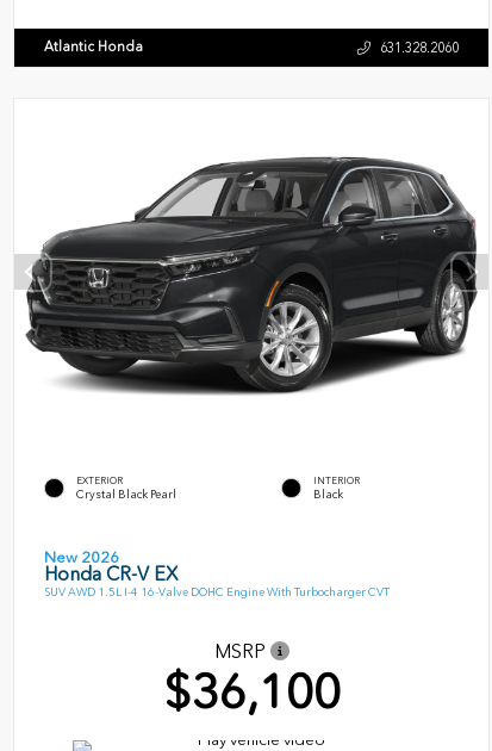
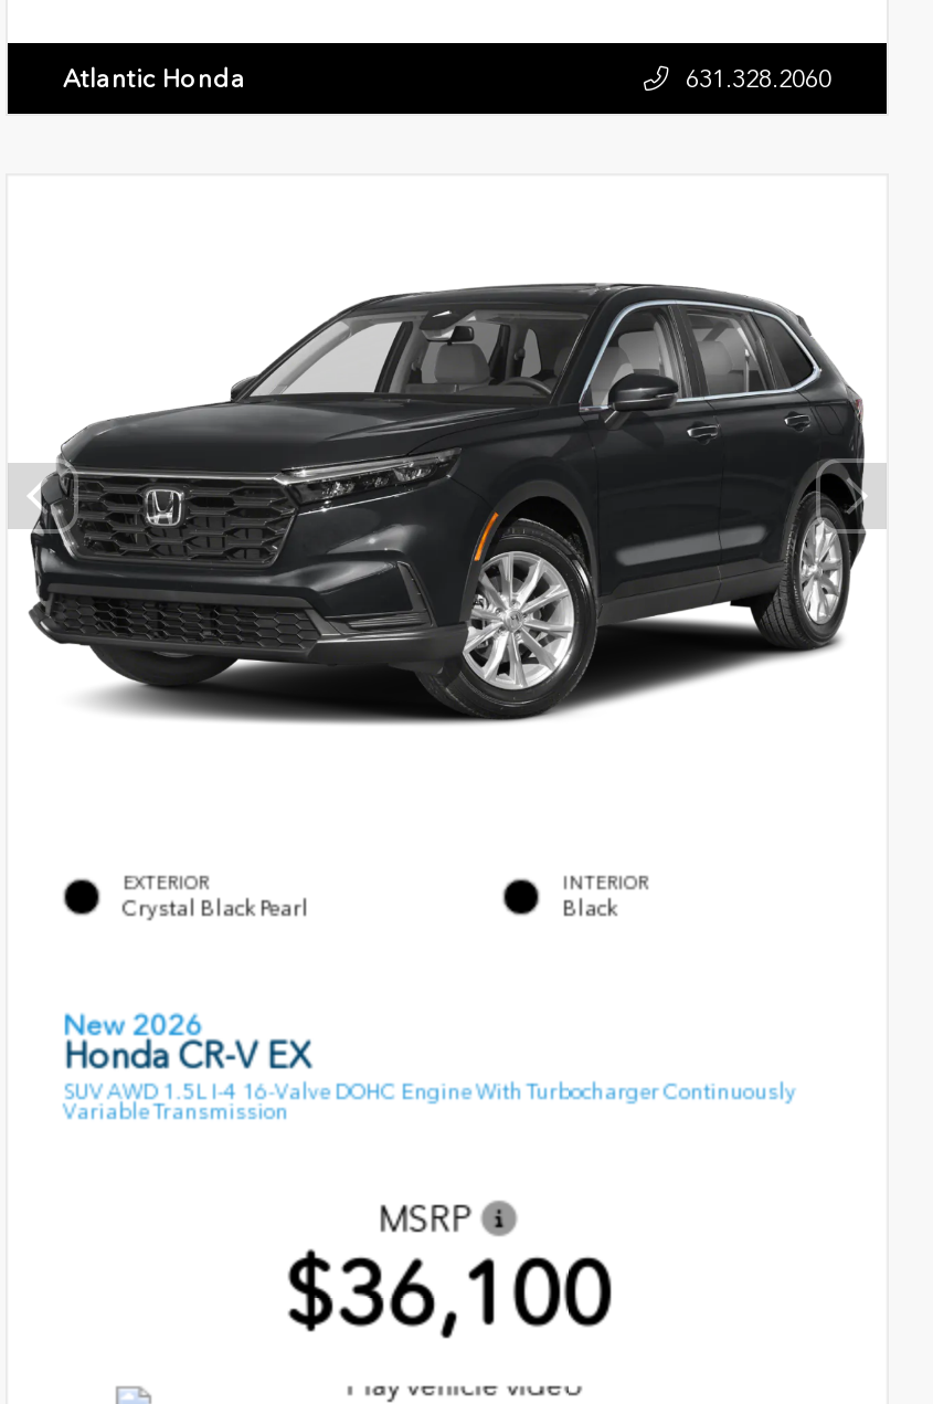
[44,586,390,599] SUV AWD 1.5L I-4 16-Valve DOHC Engine With Turbocharger CVT -> [63,1079,796,1123] SUV AWD 1.5L I-4 16-Valve DOHC Engine With Turbocharger Continuously | Variable Transmission

